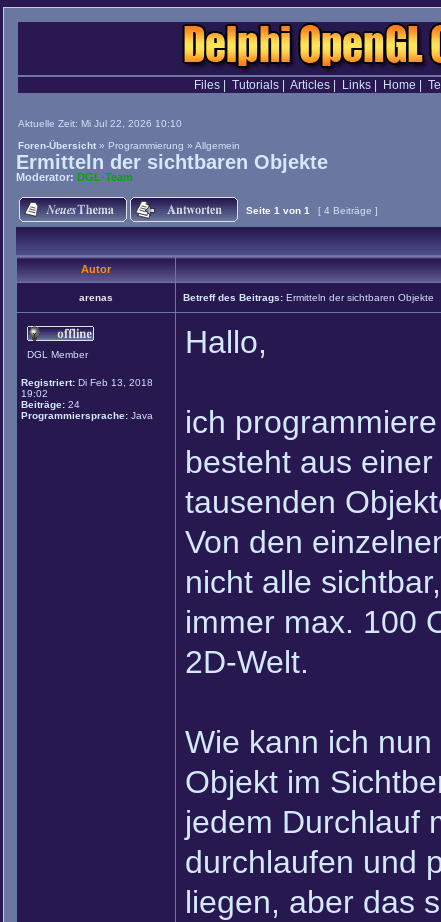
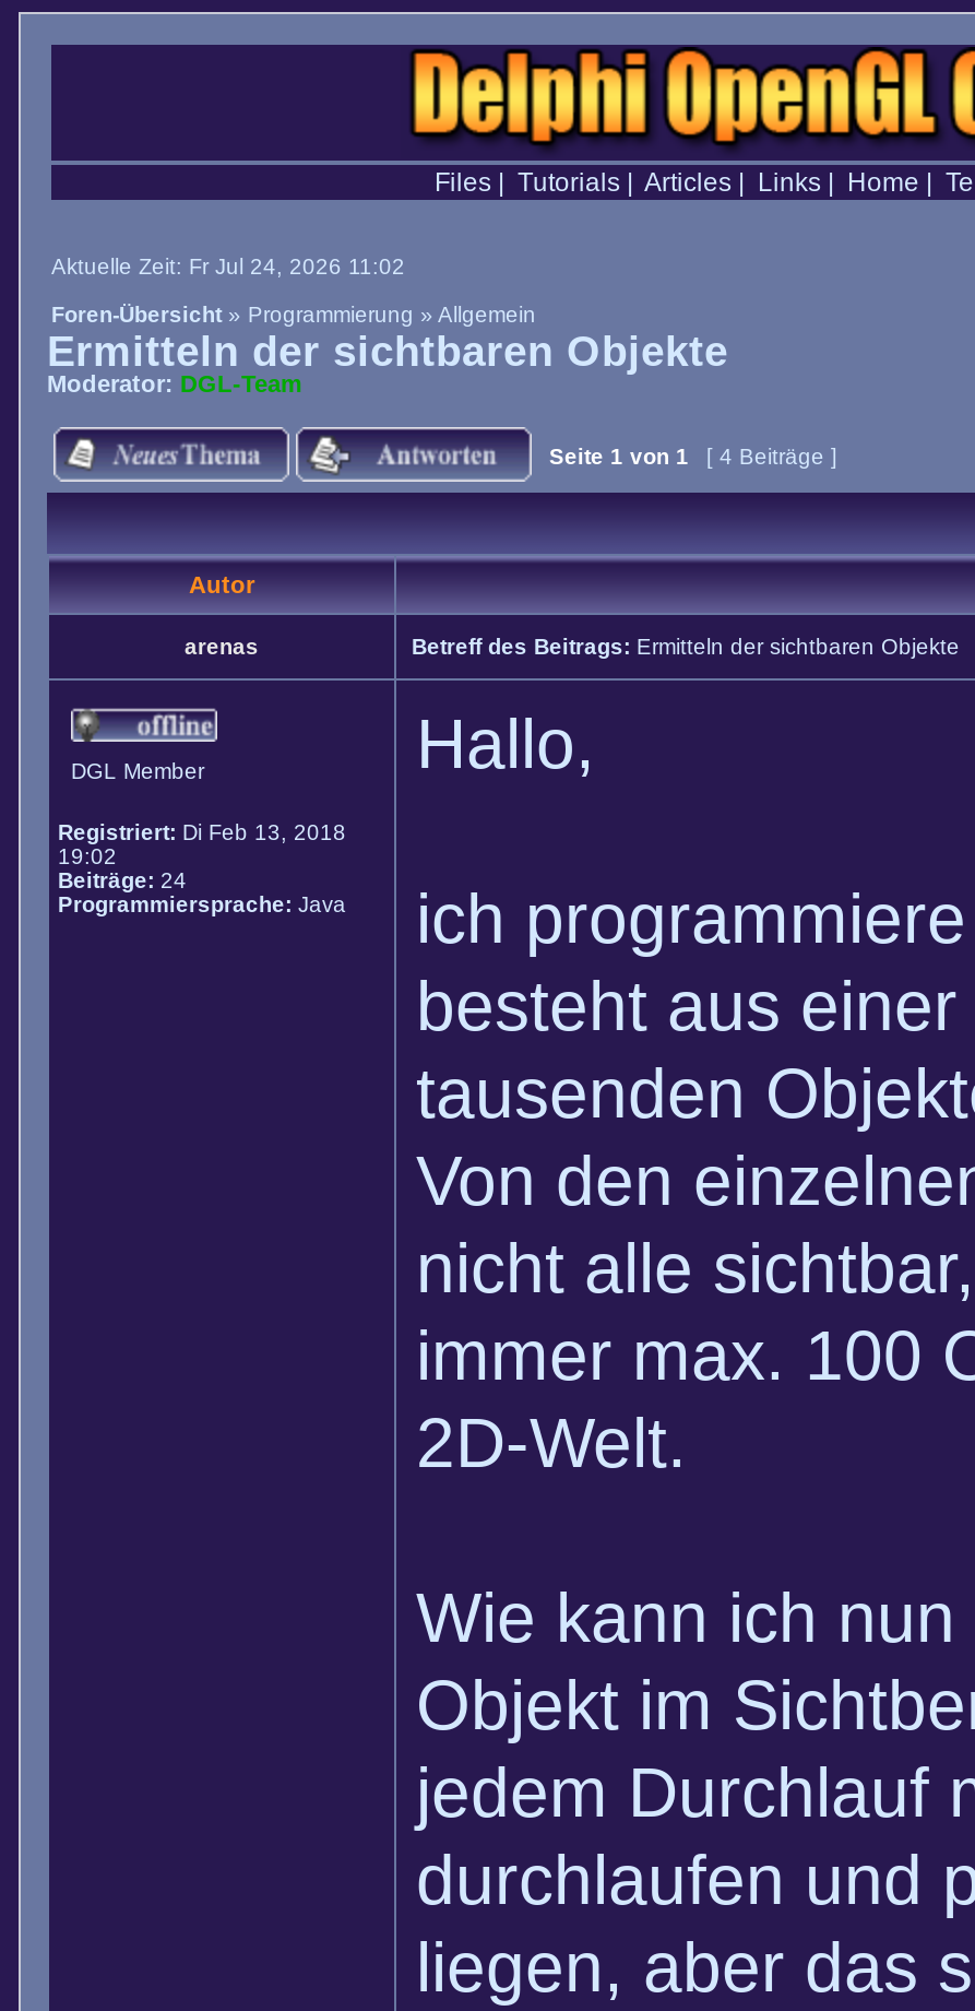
[18,118,182,129] Aktuelle Zeit: Mi Jul 22, 2026 10:10 -> [51,255,405,279] Aktuelle Zeit: Fr Jul 24, 2026 11:02

